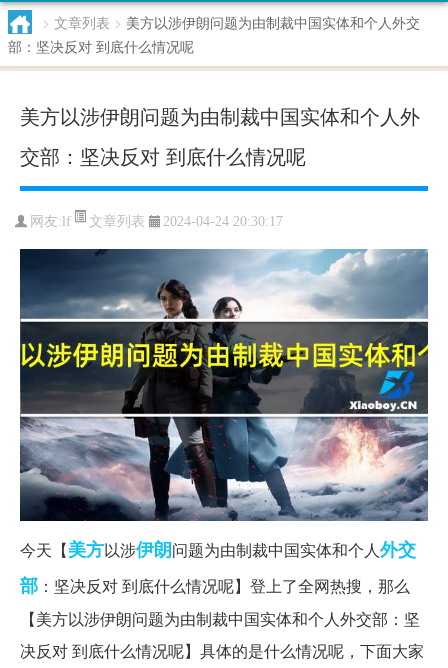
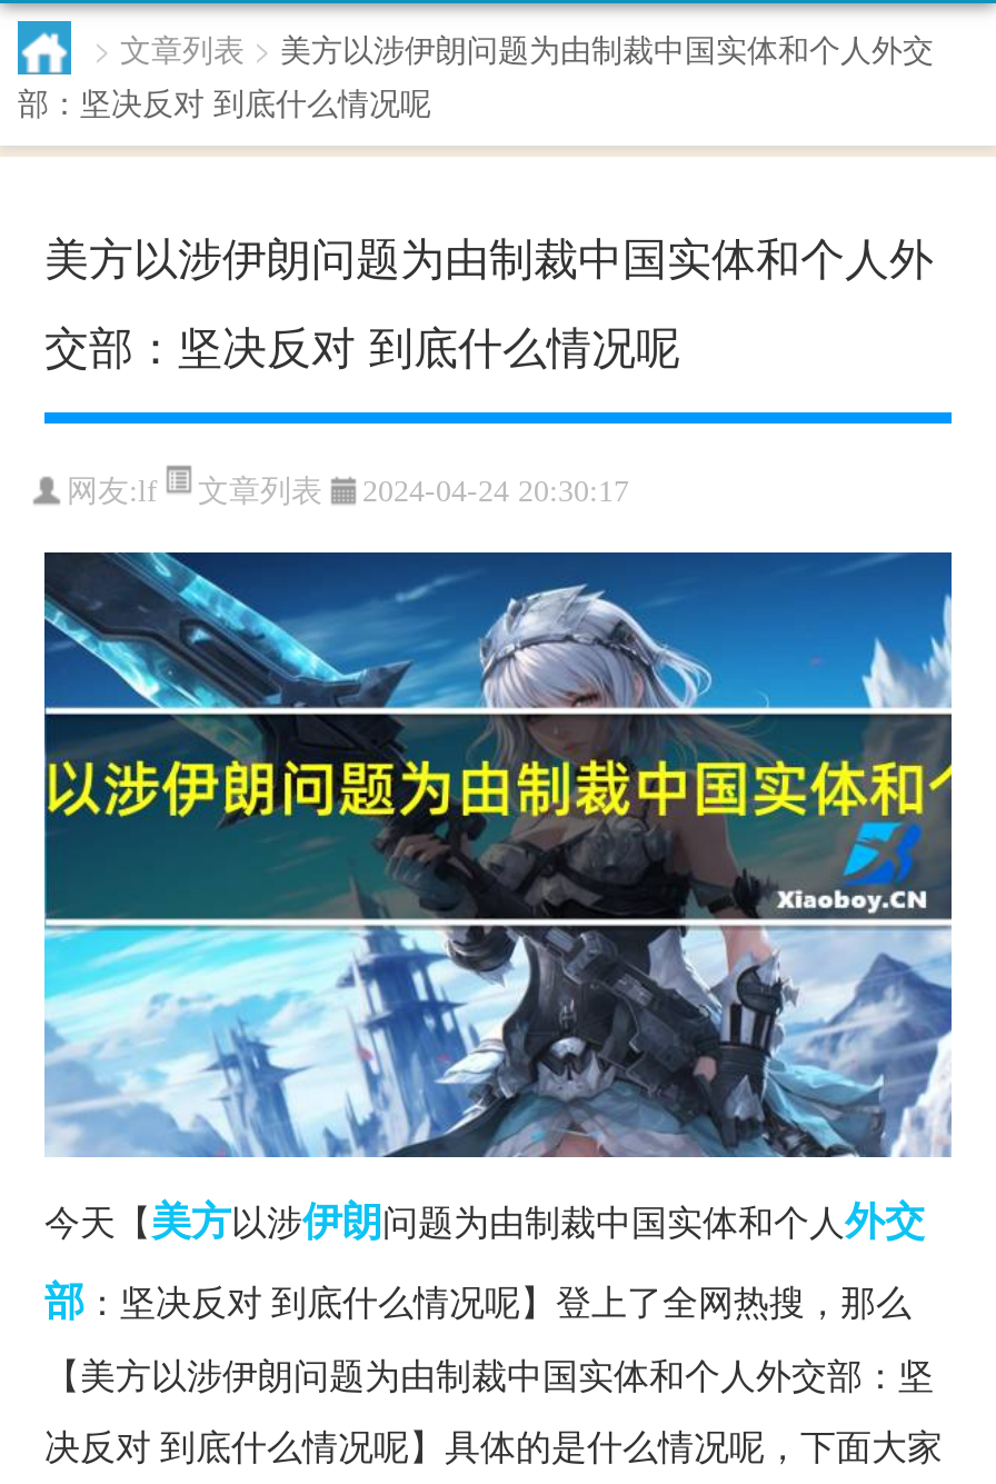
[19,248,429,522] [image] -> [42,550,952,1159] [image]

